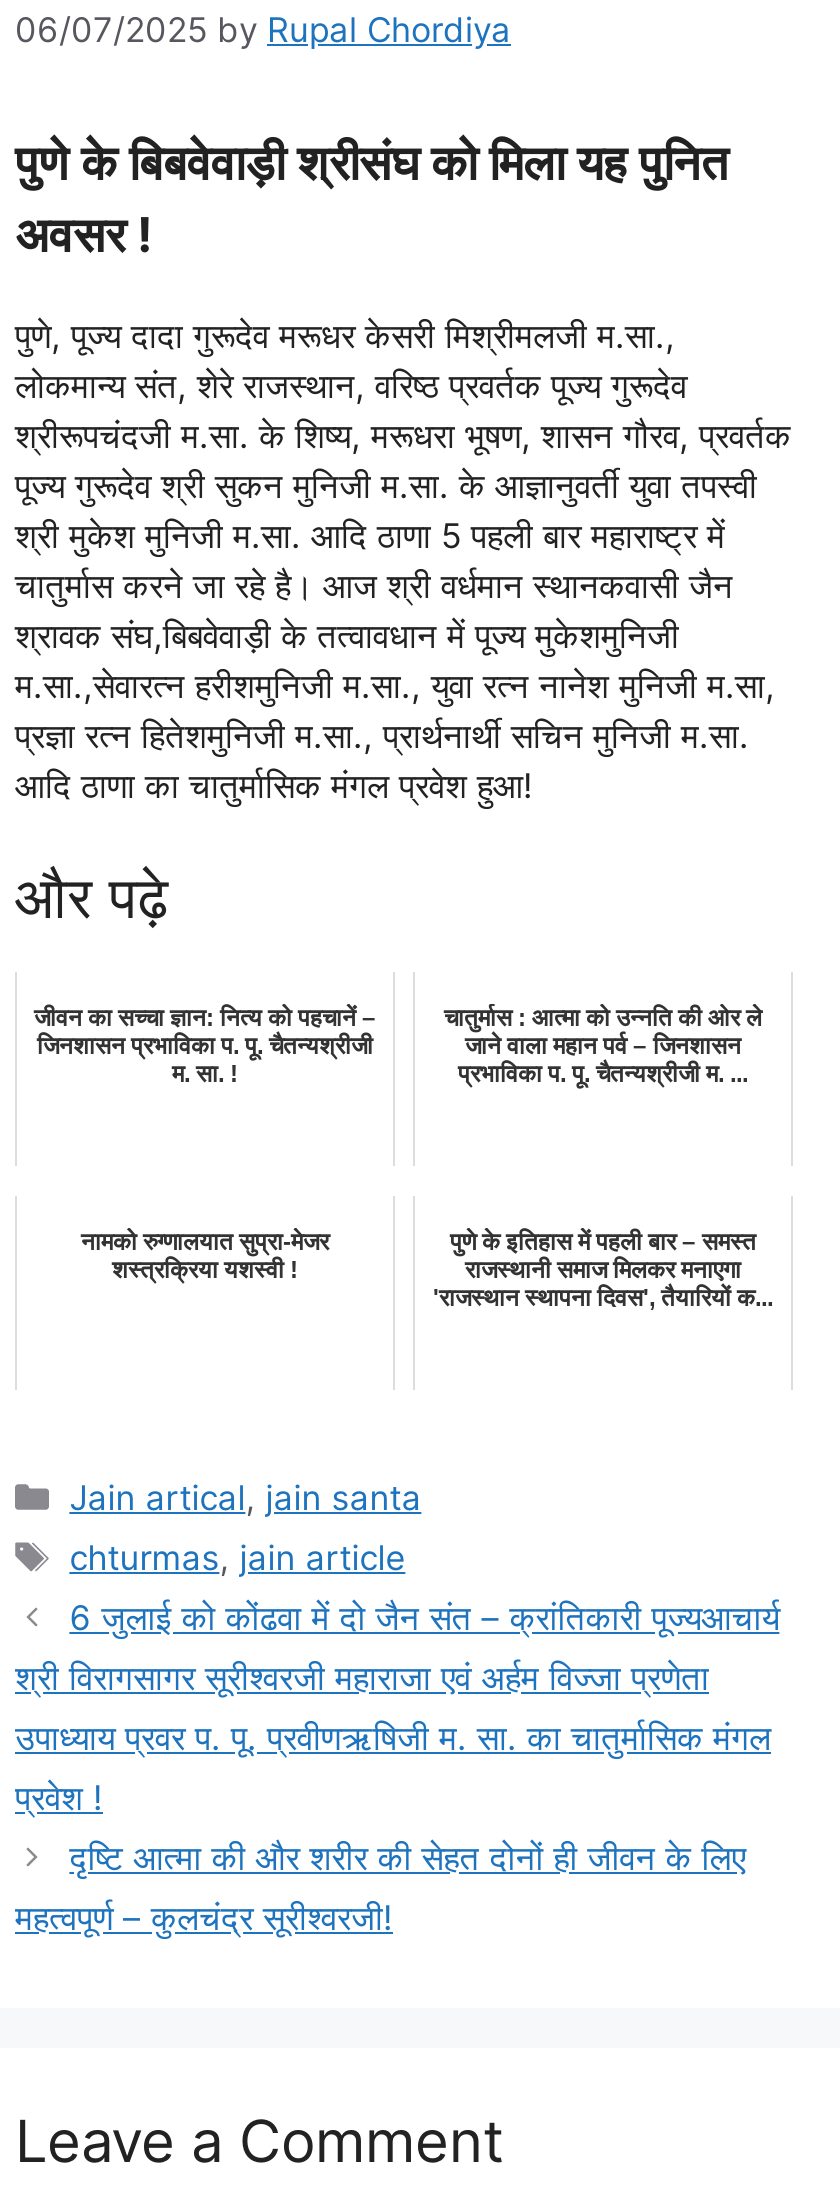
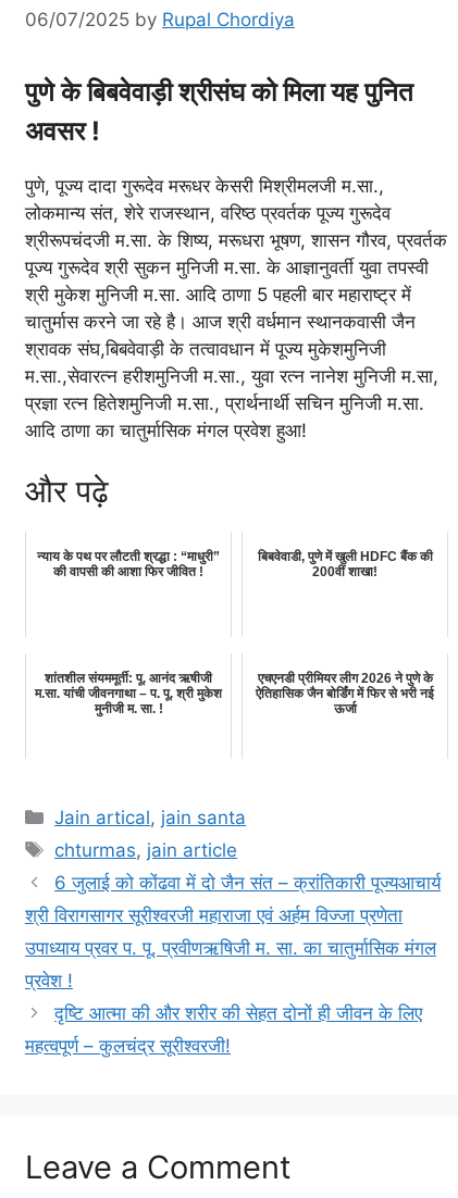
[34,1003,376,1087] जीवन का सच्चा ज्ञान: नित्य को पहचानें – | जिनशासन प्रभाविका प. पू. चैतन्यश्रीजी | म. सा. ! -> [37,549,220,579] न्याय के पथ पर लौटती श्रद्धा : “माधुरी” | की वापसी की आशा फिर जीवित !
[444,1003,762,1087] चातुर्मास : आत्मा को उन्नति की ओर ले | जाने वाला महान पर्व – जिनशासन | प्रभाविका प. पू. चैतन्यश्रीजी म. ... -> [257,549,432,579] बिबवेवाडी, पुणे में खुली HDFC बैंक की | 200वीं शाखा!
[81,1227,329,1283] नामको रुग्णालयात सुप्रा-मेजर | शस्त्रक्रिया यशस्वी ! -> [35,671,222,716] शांतशील संयममूर्ती: पू. आनंद ऋषीजी | म.सा. यांची जीवनगाथा – प. पू. श्री मुकेश | मुनीजी म. सा. !
[433,1227,773,1311] पुणे के इतिहास में पहली बार – समस्त | राजस्थानी समाज मिलकर मनाएगा | 'राजस्थान स्थापना दिवस', तैयारियों क... -> [256,671,434,716] एचएनडी प्रीमियर लीग 2026 ने पुणे के | ऐतिहासिक जैन बोर्डिंग में फिर से भरी नई | ऊर्जा

